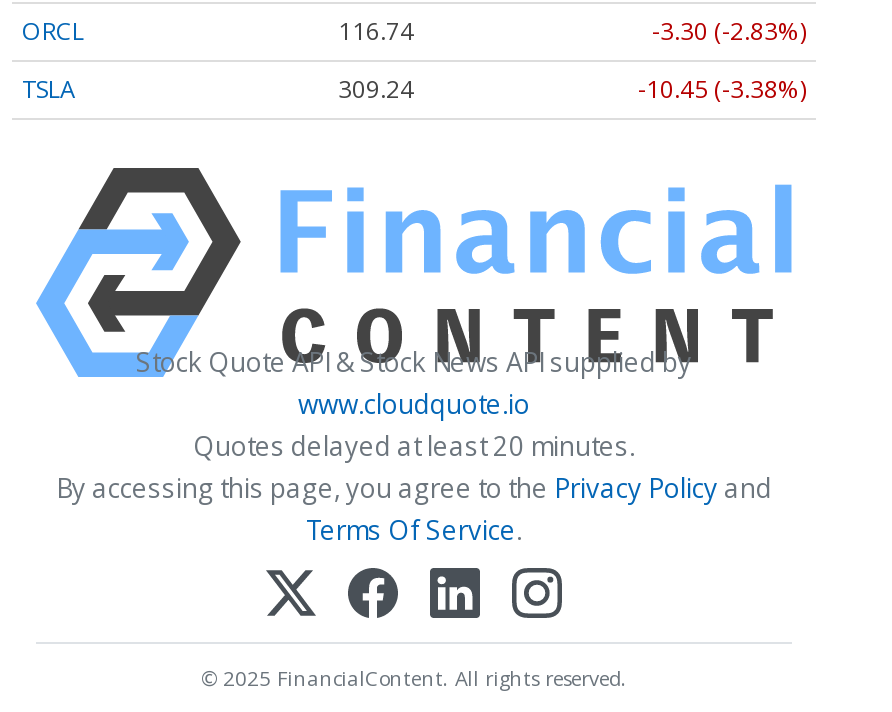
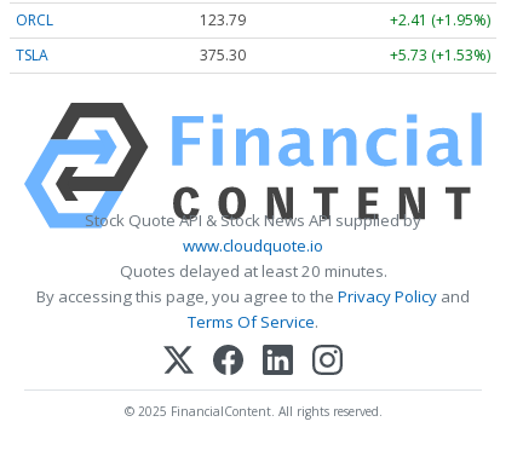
[338,14,414,48] 116.74 -> [200,9,246,30] 123.79
[652,14,806,48] -3.30 (-2.83%) -> [390,9,490,30] +2.41 (+1.95%)
[338,72,414,106] 309.24 -> [200,44,246,65] 375.30
[638,72,806,106] -10.45 (-3.38%) -> [390,44,490,65] +5.73 (+1.53%)

